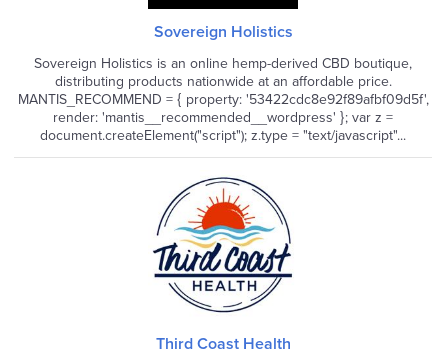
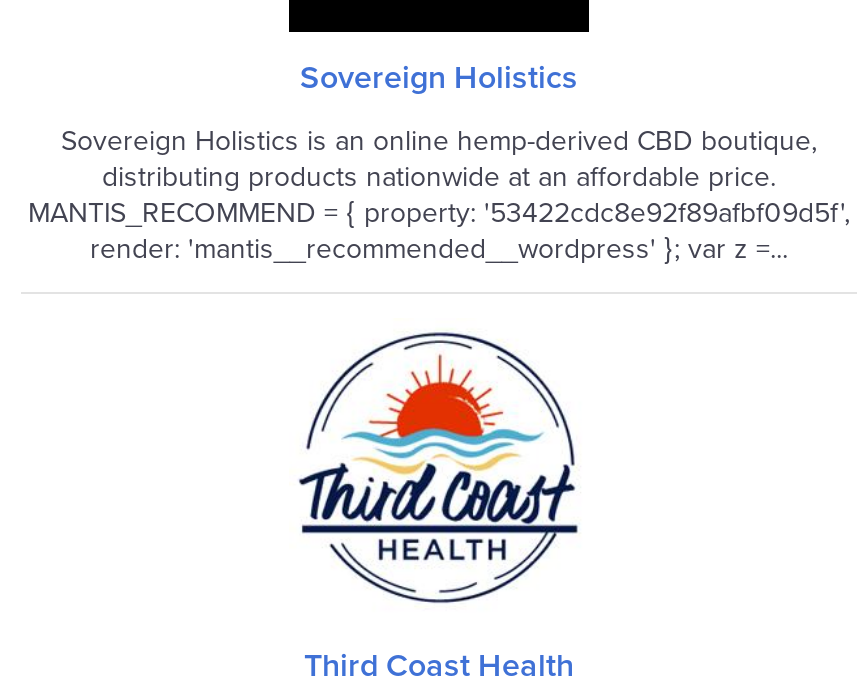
[40,109,406,144] render: 'mantis__recommended__wordpress' }; var z = | document.createElement("script"); z.type = "text/javascript"... -> [90,232,788,266] render: 'mantis__recommended__wordpress' }; var z =...

